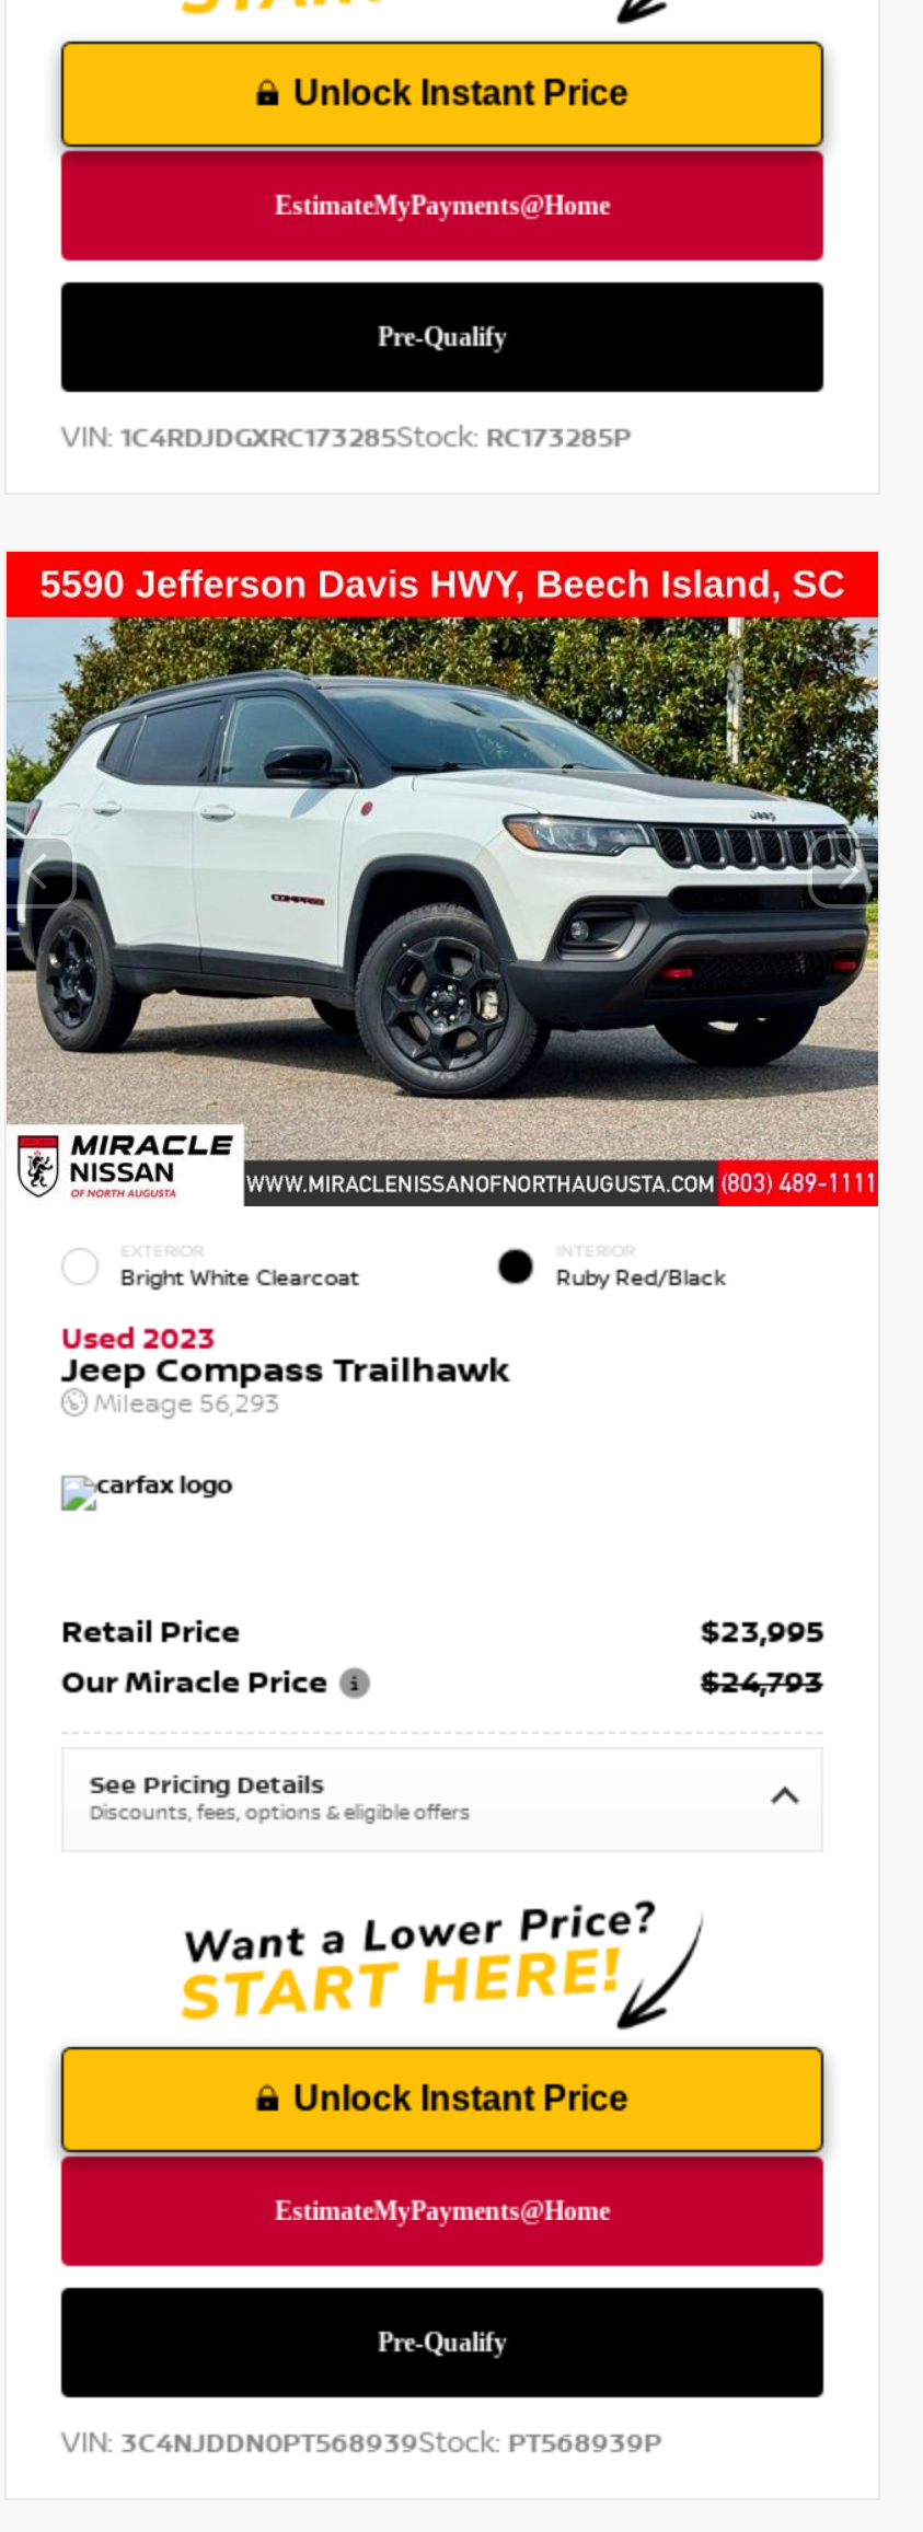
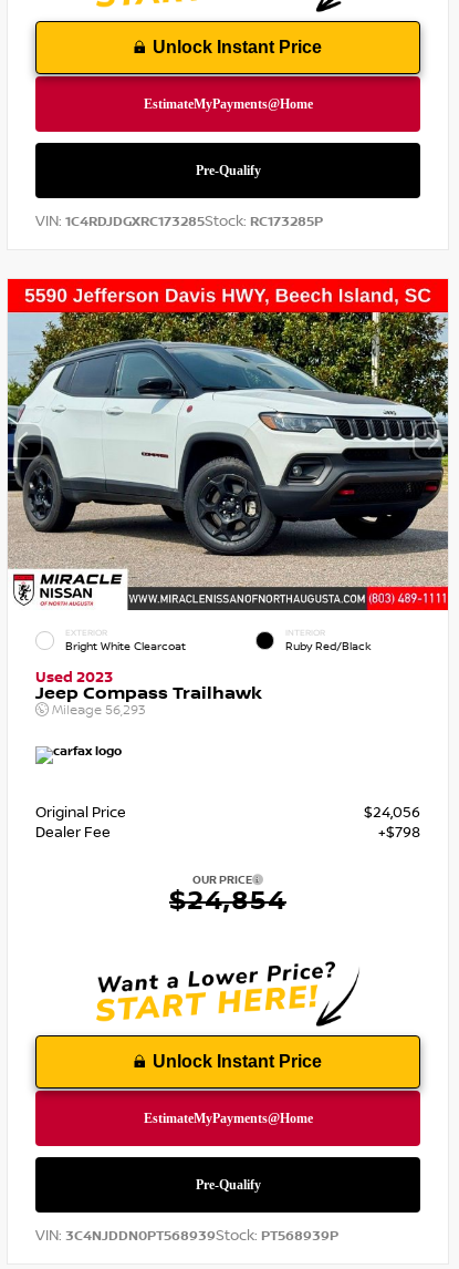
[61,1613,823,1701] Retail Price | $23,995 | Our Miracle Price | $24,793 -> [35,803,420,841] Original Price | $24,056 | Dealer Fee | +$798
[90,1771,471,1825] See Pricing Details | Discounts, fees, options & eligible offers -> [169,872,286,917] OUR PRICE | $24,854

